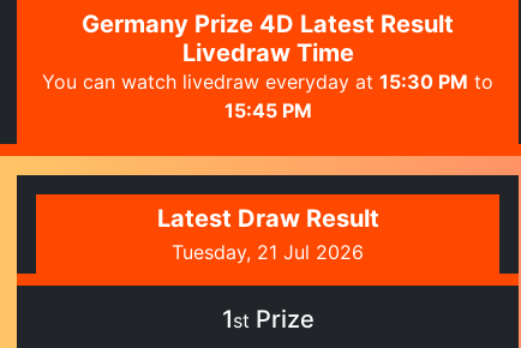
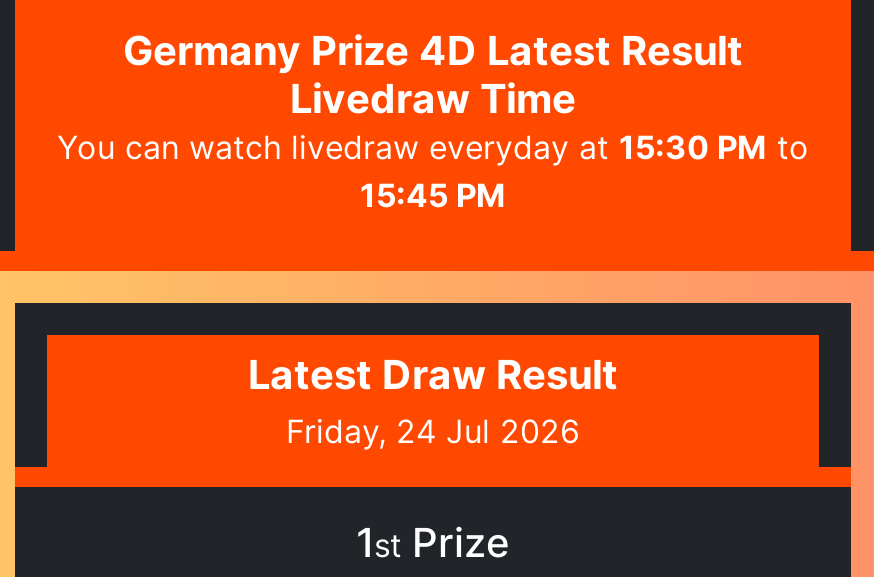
[172,240,364,264] Tuesday, 21 Jul 2026 -> [286,411,580,451] Friday, 24 Jul 2026

